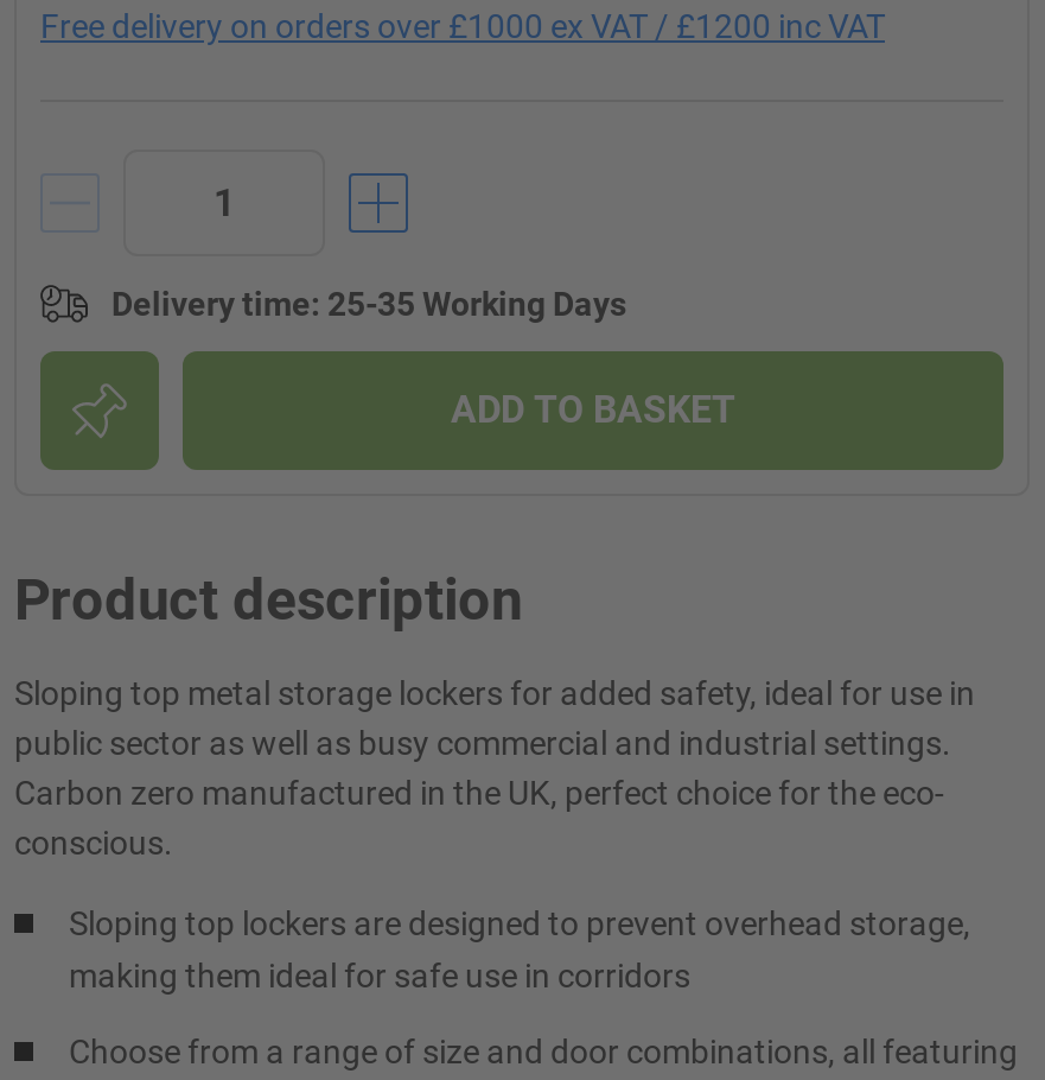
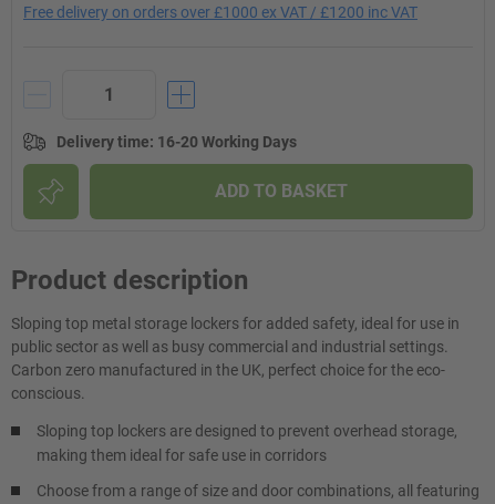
[111,285,626,323] Delivery time: 25-35 Working Days -> [56,133,297,151] Delivery time: 16-20 Working Days

